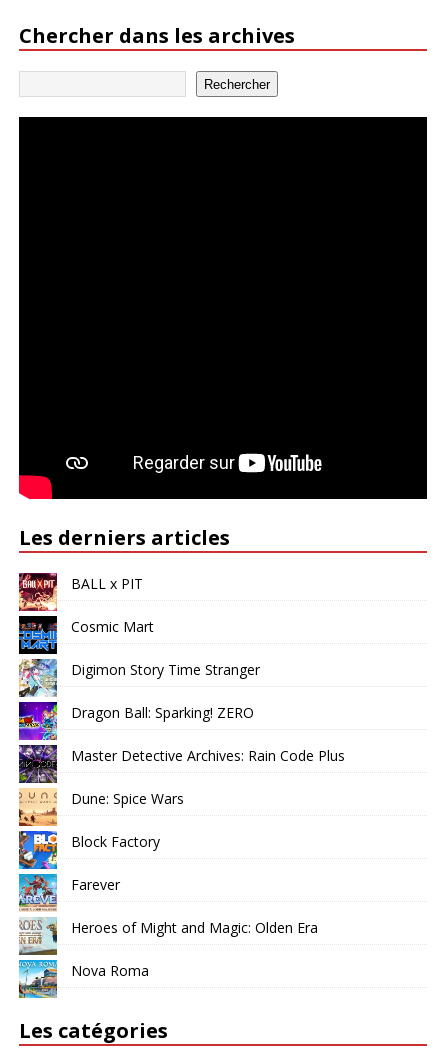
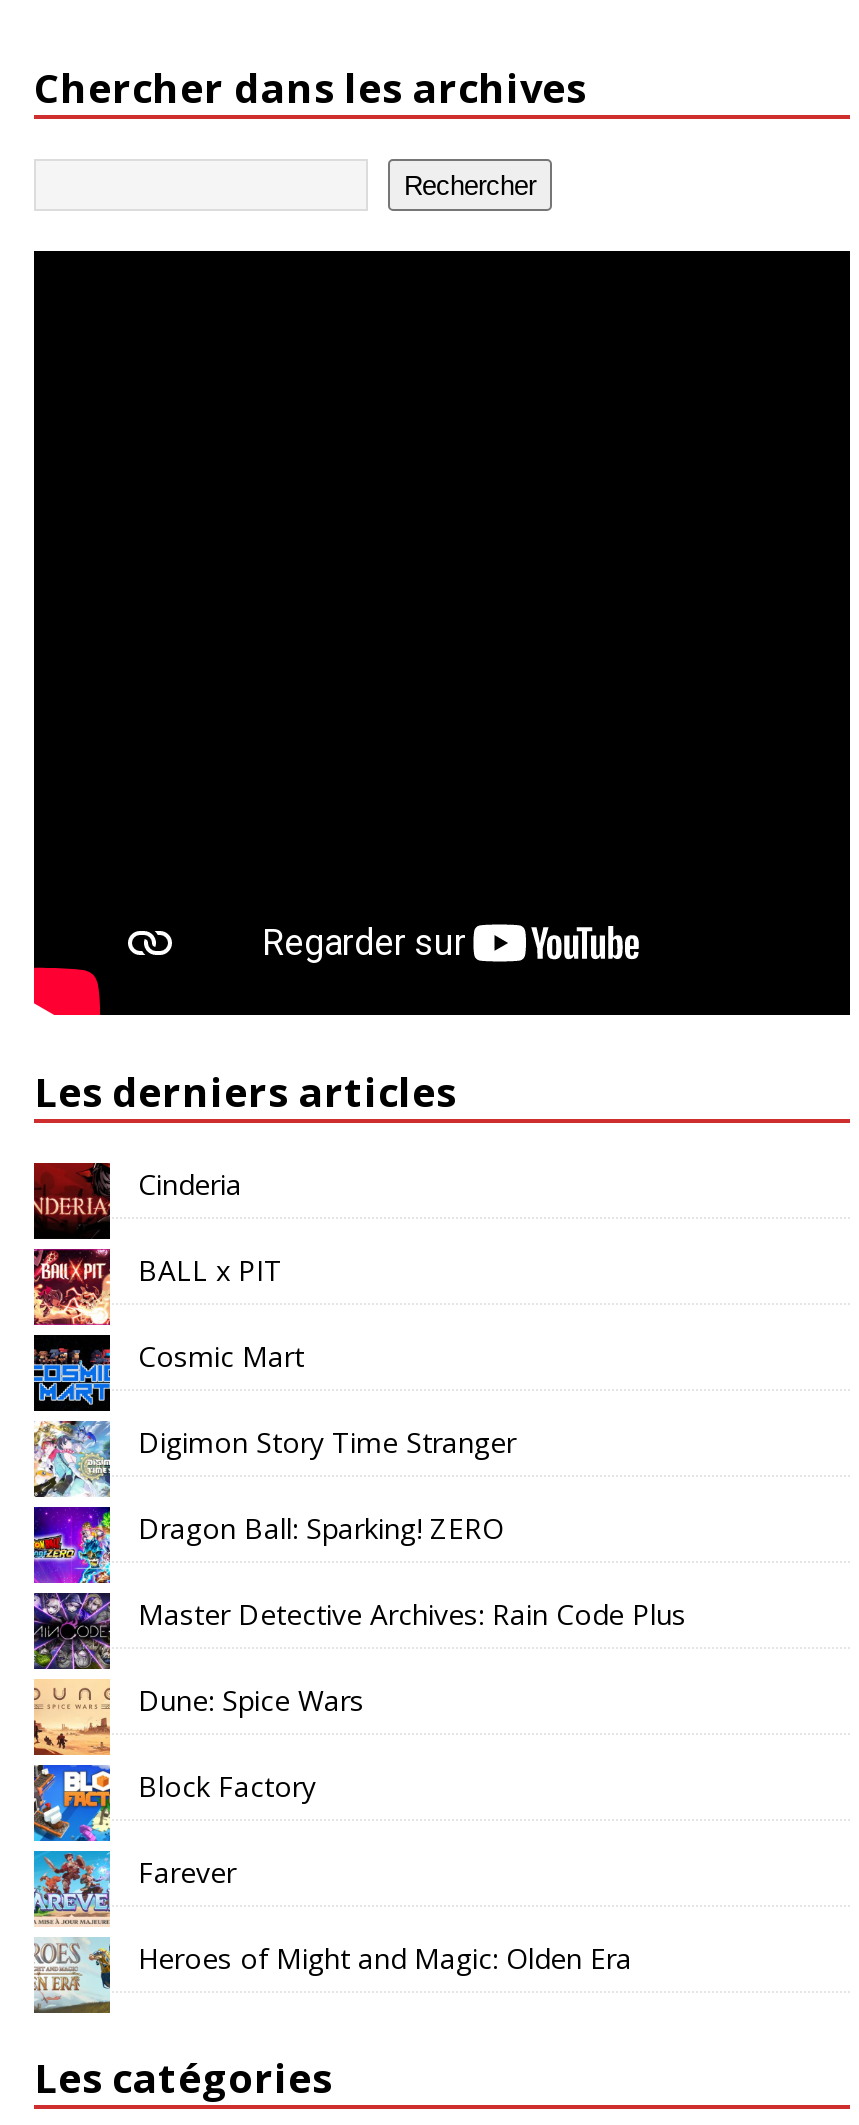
none -> [32,1161,242,1241] [image] | Cinderia
moved [71,574,345,937] -> [138,1252,686,1978]: BALL x PIT | Cosmic Mart | Digimon Story Time Stranger | ... | Farever | Heroes of Might and Magic: Olden Era
[18,959,149,999] [image] | Nova Roma -> none

